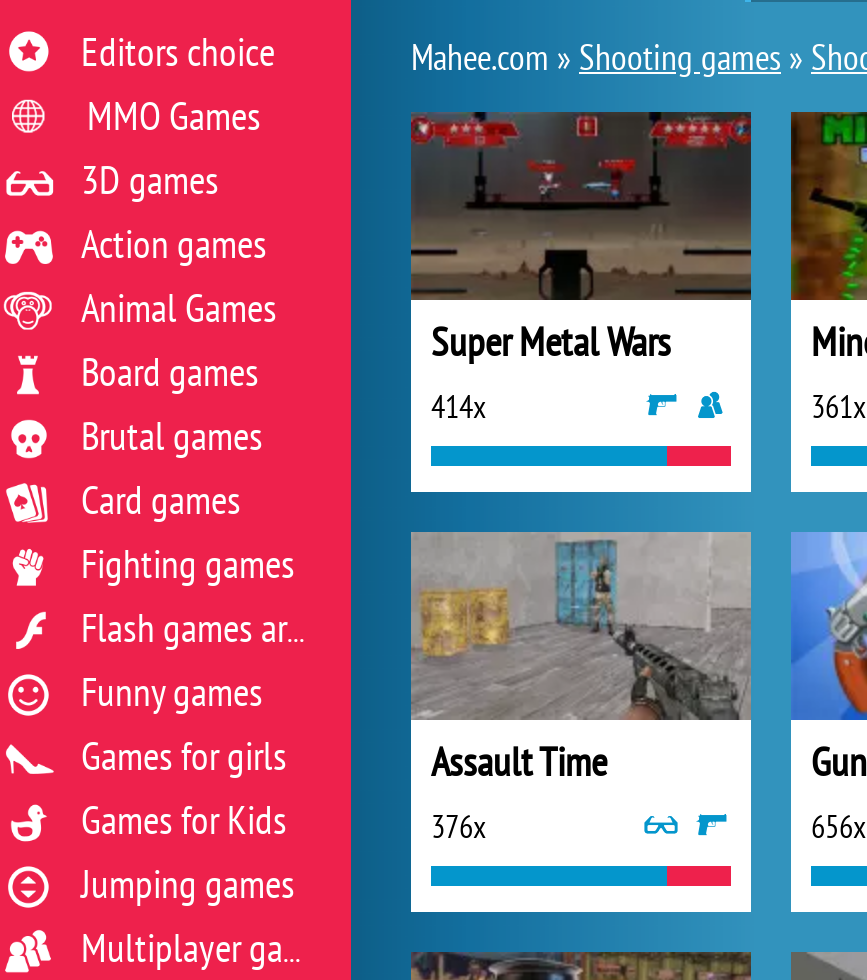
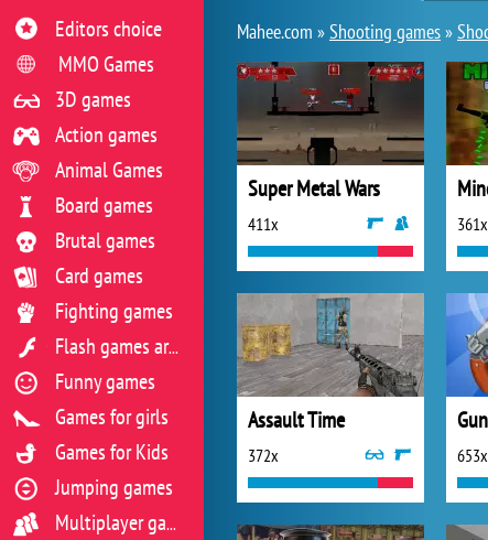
[431,386,487,426] 414x -> [248,213,279,235] 411x
[431,806,487,846] 376x -> [248,444,279,466] 372x
[811,806,867,846] 656x -> [457,444,488,466] 653x

